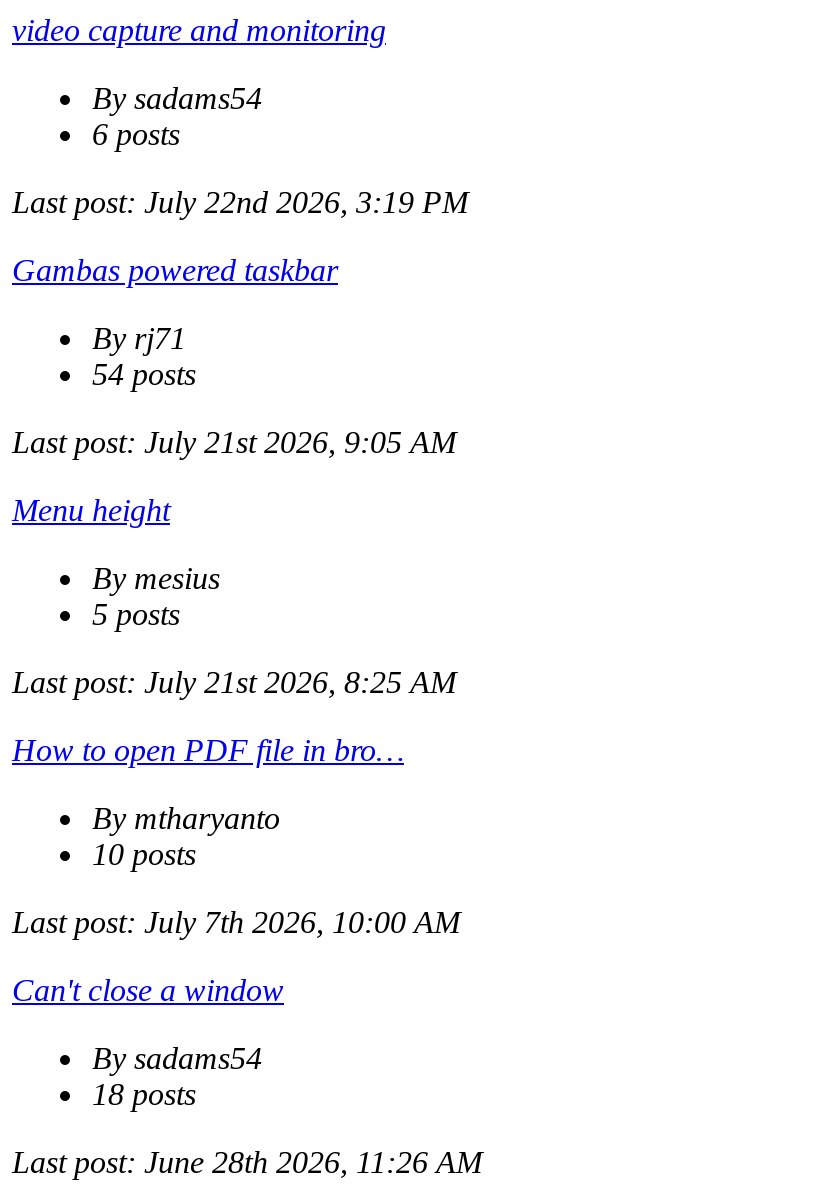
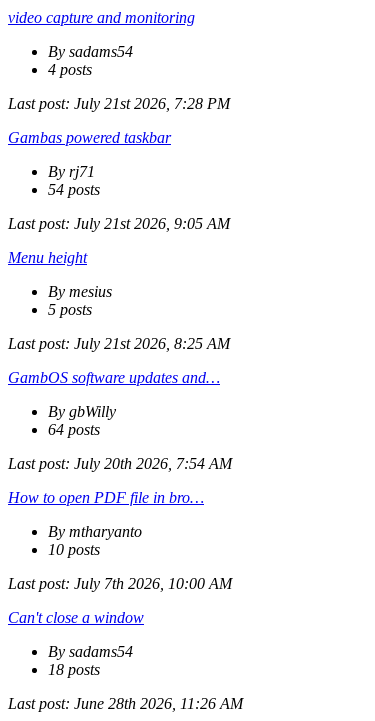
[92,117,180,151] 6 posts -> [48,61,92,78] 4 posts
[12,185,468,219] Last post: July 22nd 2026, 3:19 PM -> [8,95,230,112] Last post: July 21st 2026, 7:28 PM
none -> [8,369,232,472] GambOS software updates and… | By gbWilly | 64 posts | Last post: July 20th 2026, 7:54 AM

